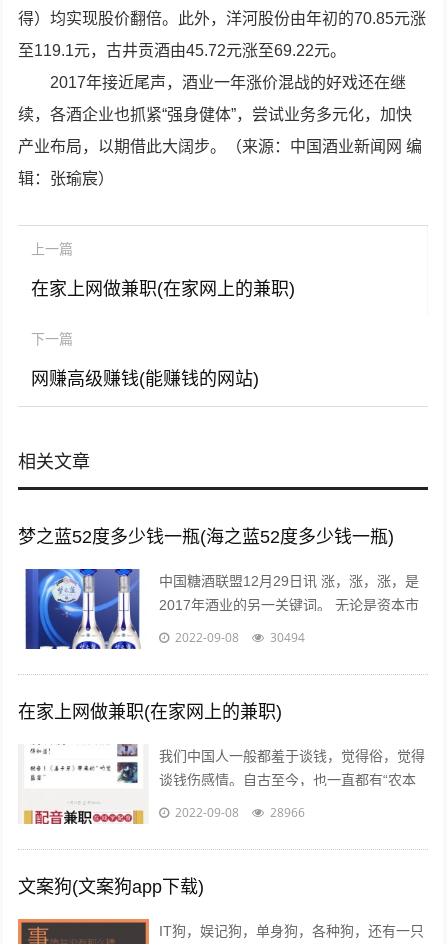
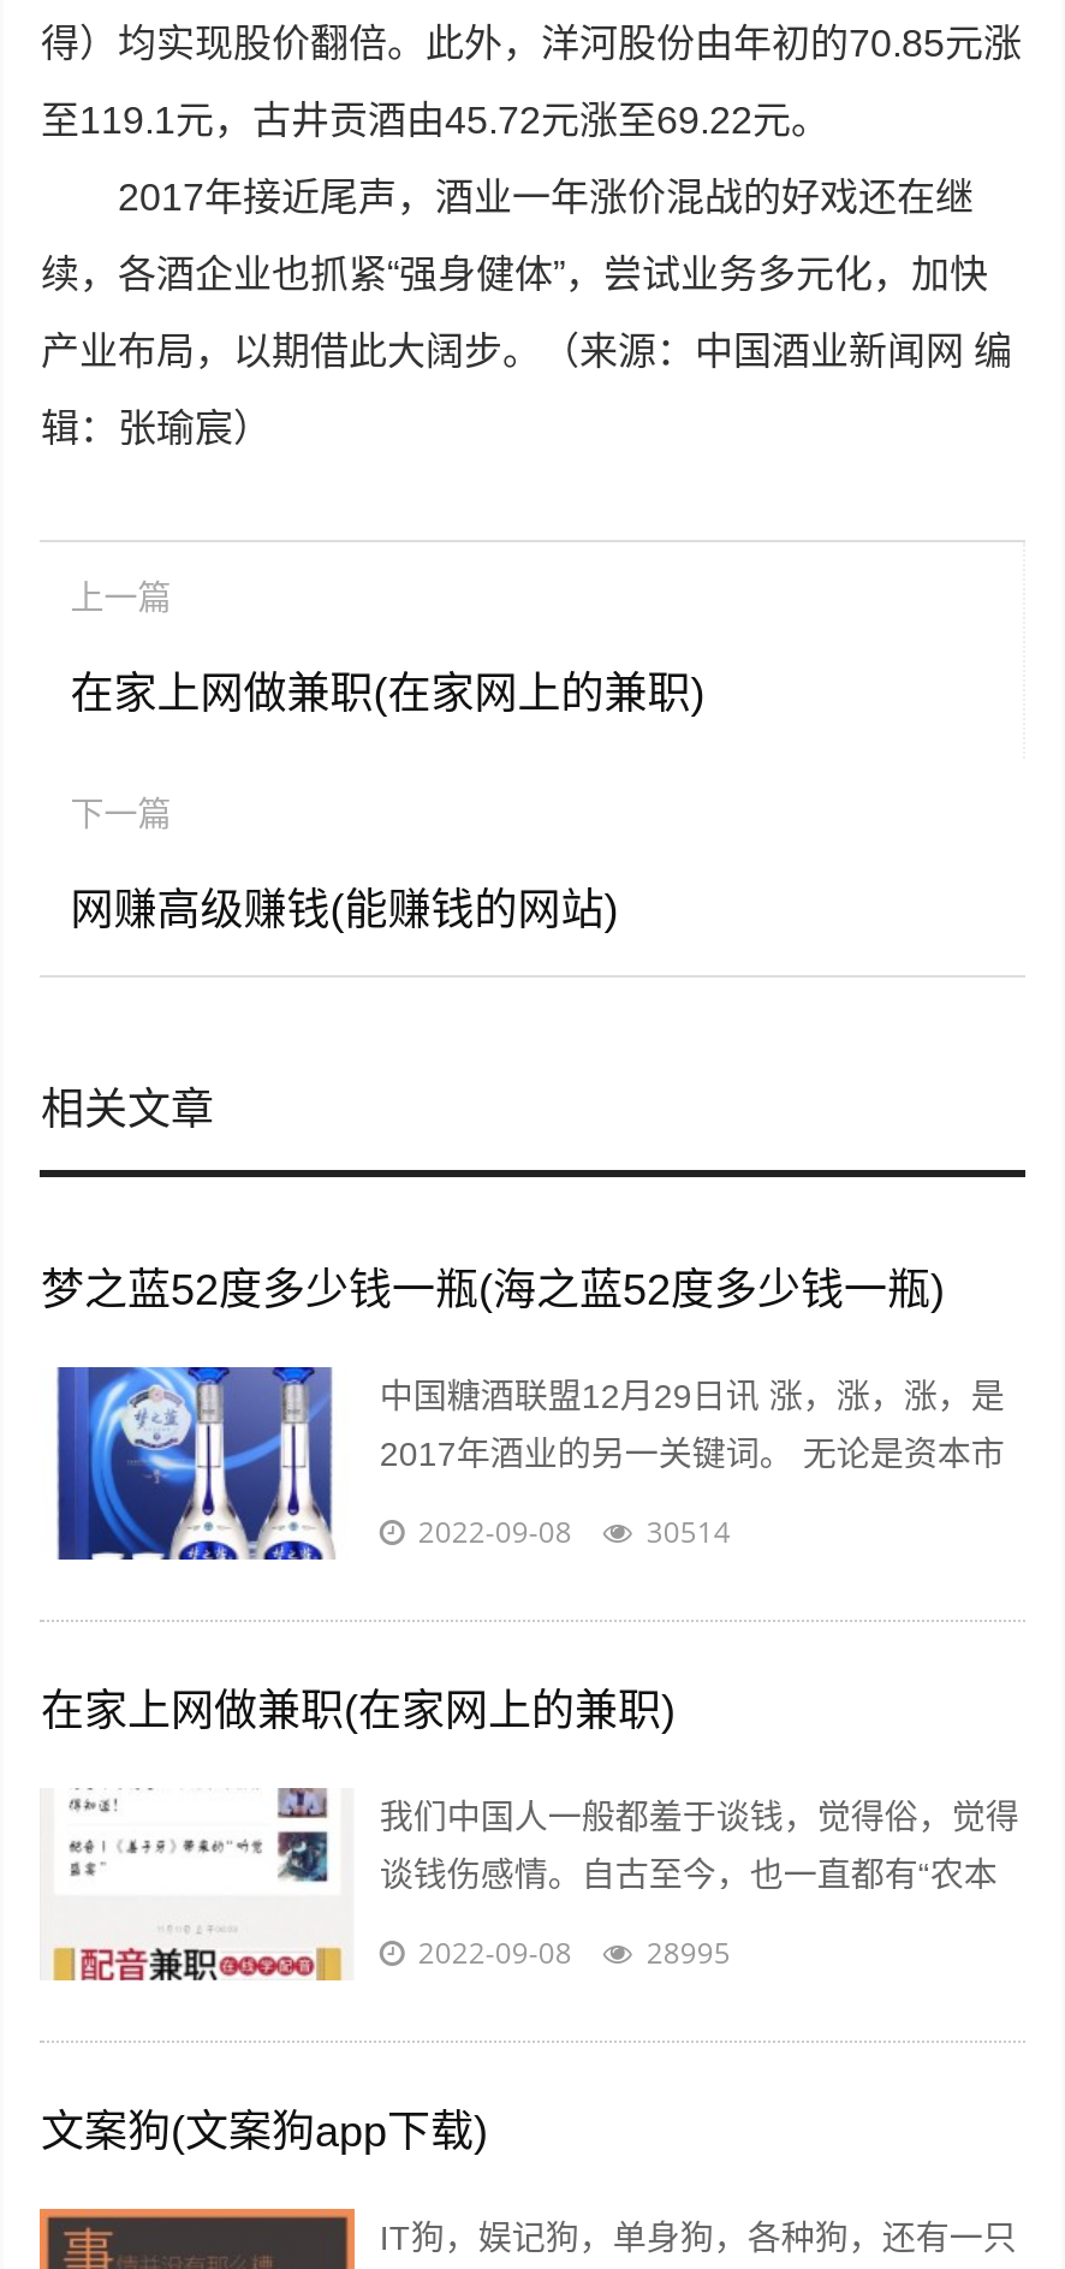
[270,629,305,646] 30494 -> [646,1511,731,1552] 30514
[270,804,305,821] 28966 -> [646,1932,731,1973] 28995

